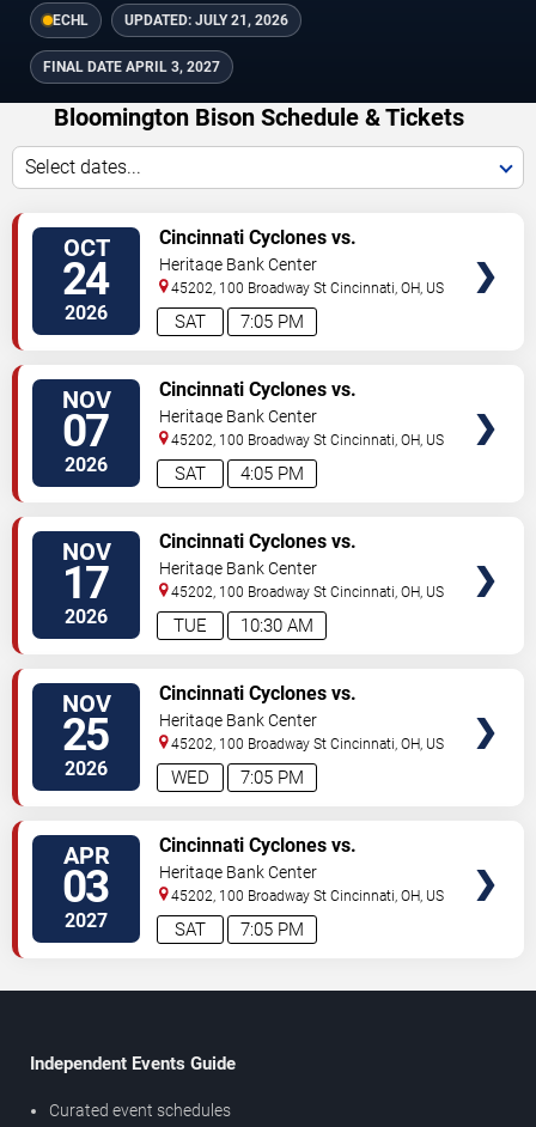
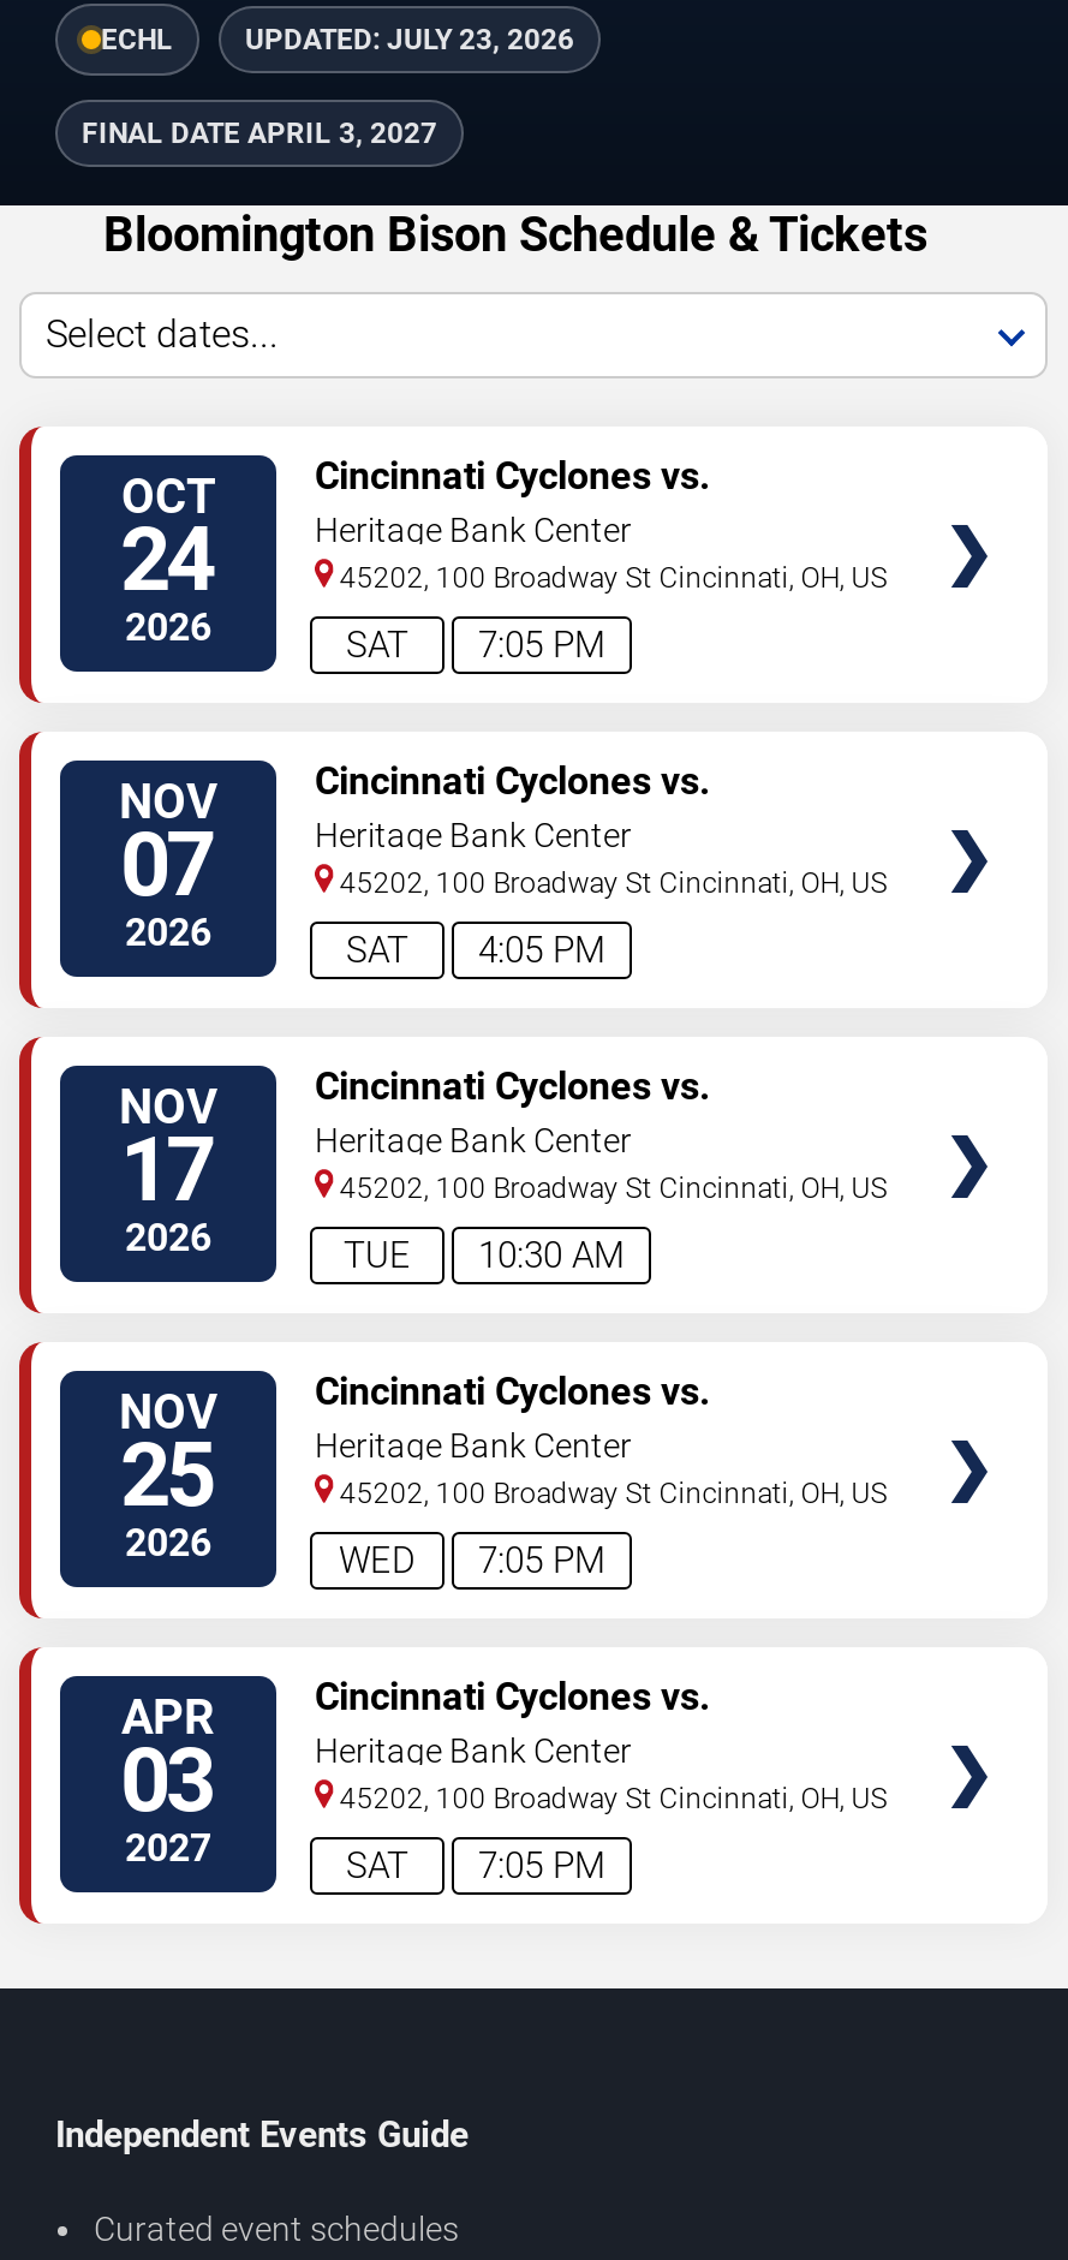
[124,13,288,29] UPDATED: JULY 21, 2026 -> [245,24,574,58] UPDATED: JULY 23, 2026

